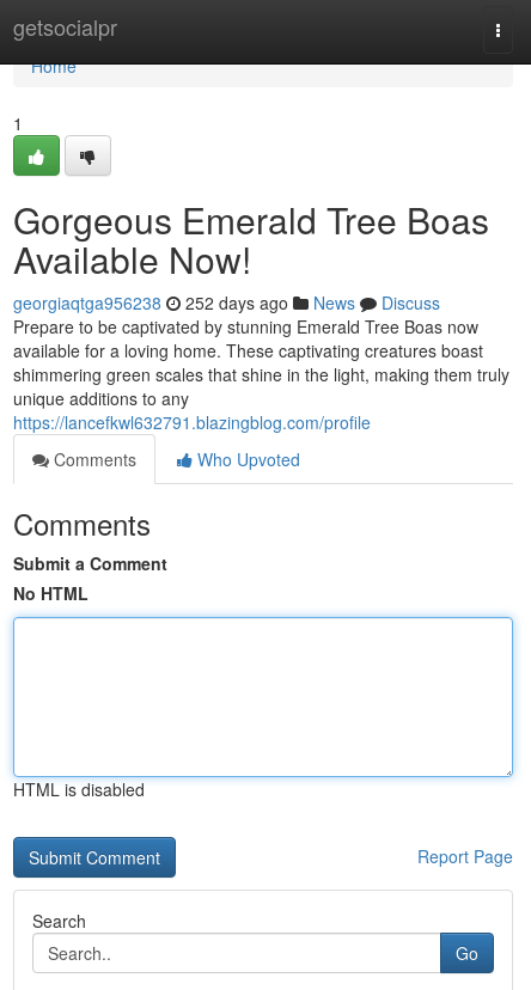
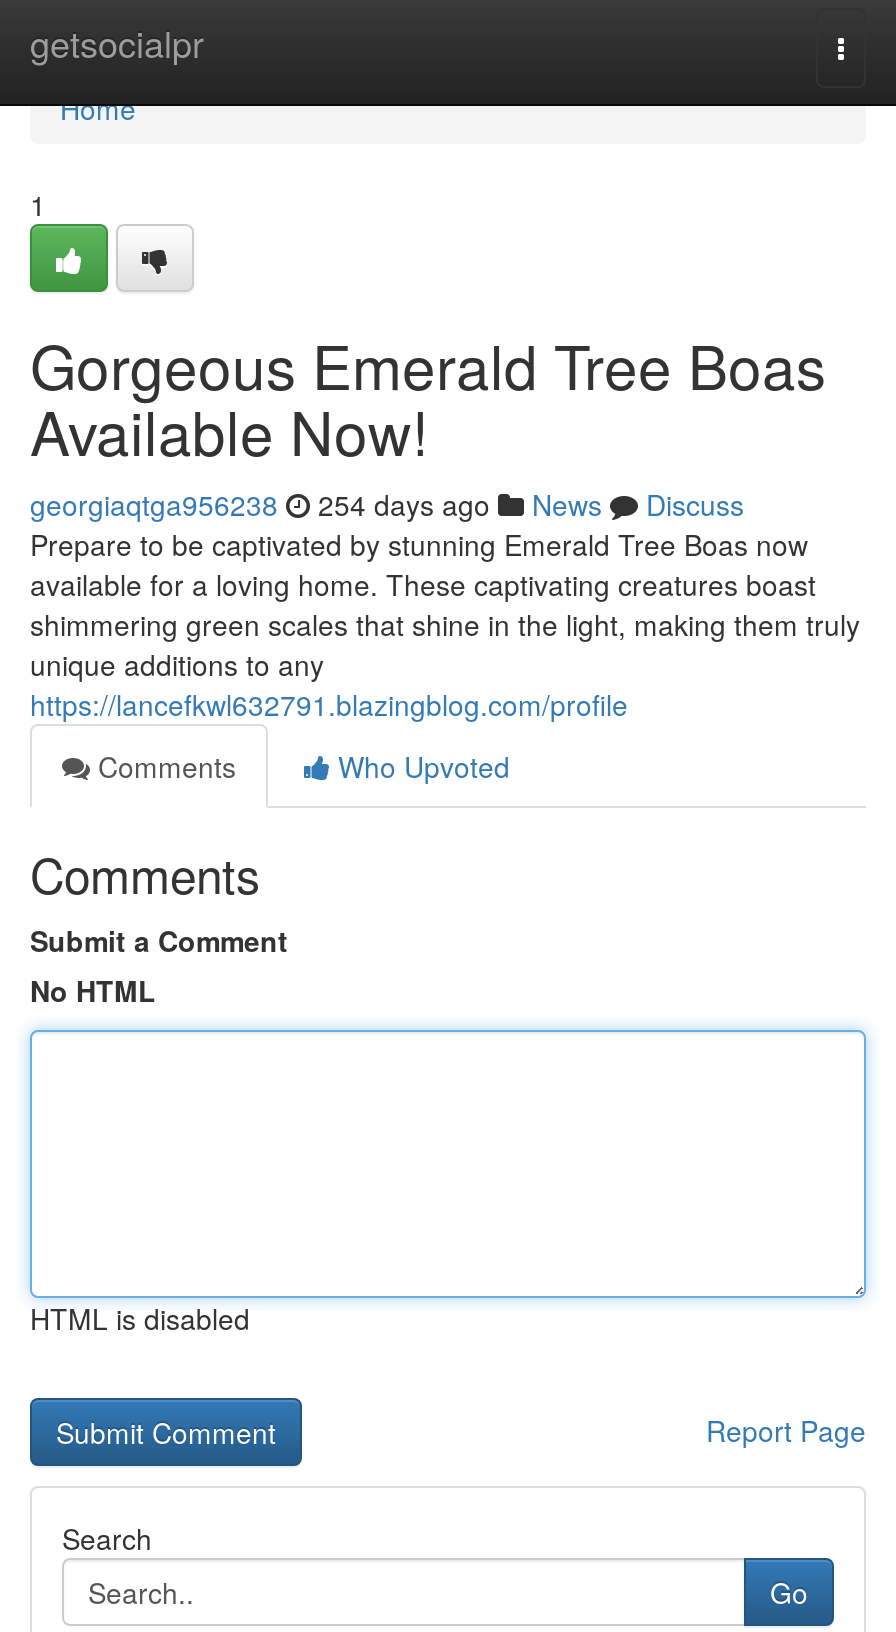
[13,291,440,314] georgiaqtga956238 252 days ago News Discuss -> [30,484,744,524] georgiaqtga956238 254 days ago News Discuss

